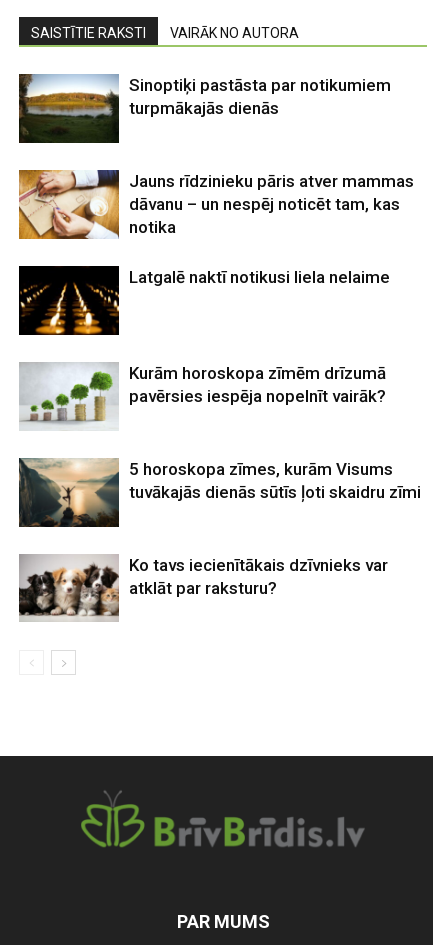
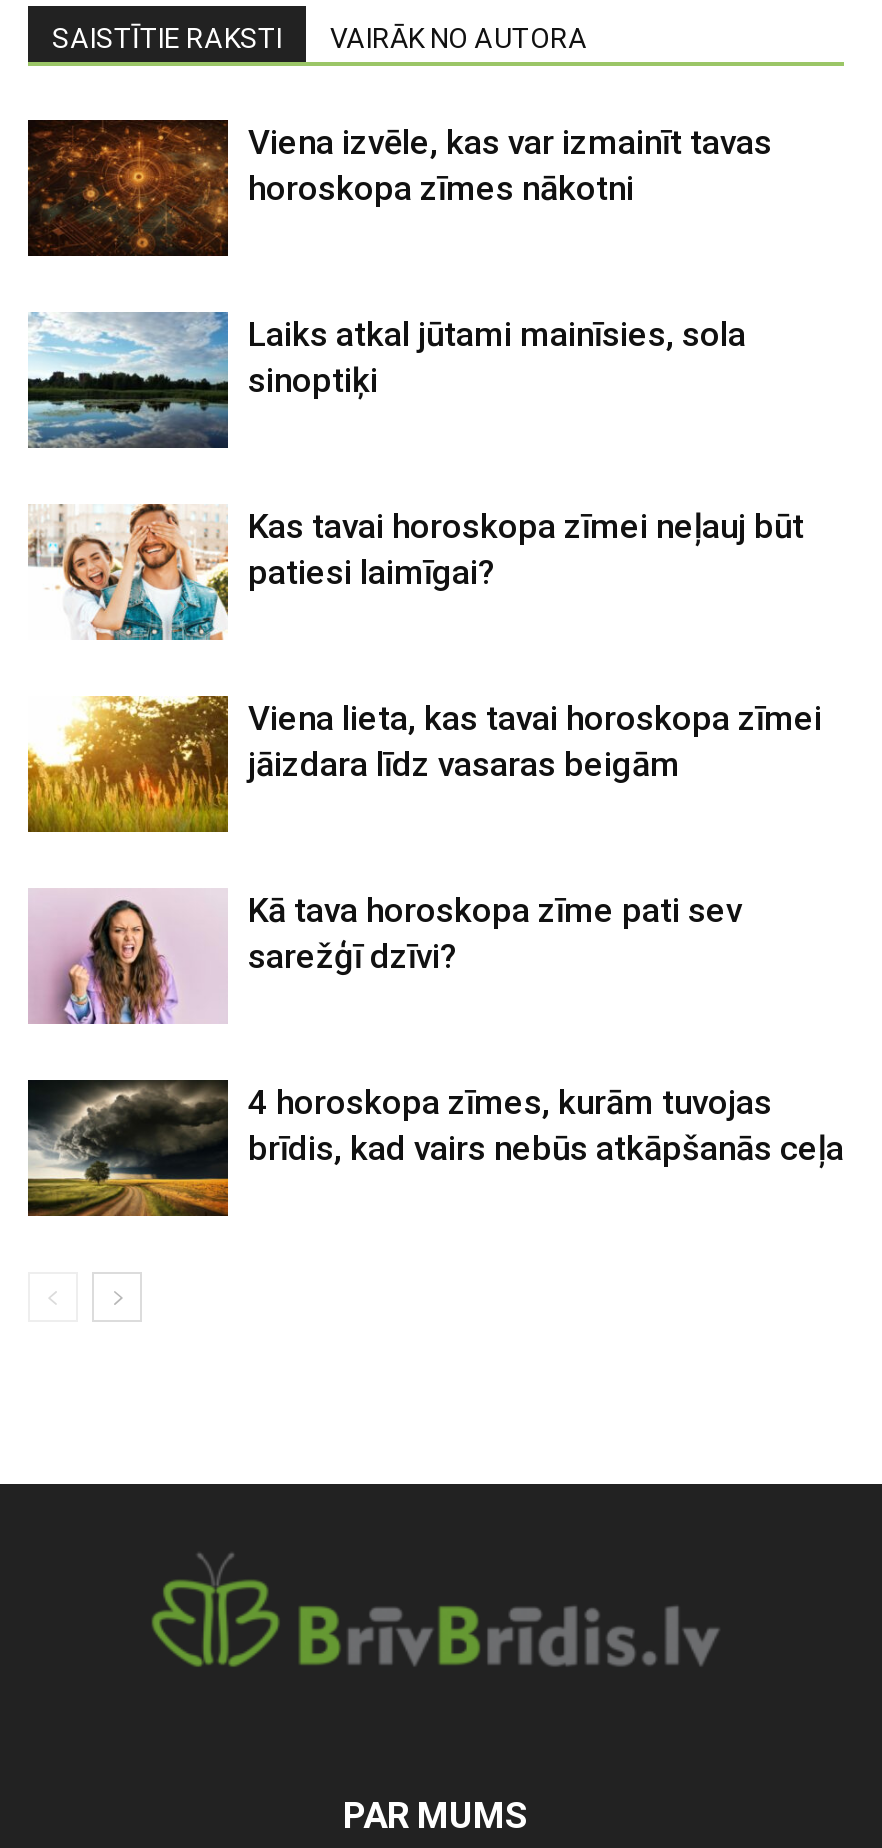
[19,74,391,141] [image] | Sinoptiķi pastāsta par notikumiem | turpmākajās dienās -> [28,118,772,254] [image] | Viena izvēle, kas var izmainīt tavas | horoskopa zīmes nākotni
[18,169,414,240] [image] | Jauns rīdzinieku pāris atver mammas | dāvanu – un nespēj noticēt tam, kas | notika -> [26,312,746,450] [image] | Laiks atkal jūtami mainīsies, sola | sinoptiķi
[18,265,390,336] [image] | Latgalē naktī notikusi liela nelaime -> [28,502,804,642] [image] | Kas tavai horoskopa zīmei neļauj būt | patiesi laimīgai?
[19,362,386,430] [image] | Kurām horoskopa zīmēm drīzumā | pavērsies iespēja nopelnīt vairāk? -> [26,694,822,834] [image] | Viena lieta, kas tavai horoskopa zīmei | jāizdara līdz vasaras beigām
[18,457,421,528] [image] | 5 horoskopa zīmes, kurām Visums | tuvākajās dienās sūtīs ļoti skaidru zīmi -> [28,889,742,1026] [image] | Kā tava horoskopa zīme pati sev | sarežģī dzīvi?
[18,554,388,622] [image] | Ko tavs iecienītākais dzīvnieks var | atklāt par raksturu? -> [26,1078,844,1218] [image] | 4 horoskopa zīmes, kurām tuvojas | brīdis, kad vairs nebūs atkāpšanās ceļa

